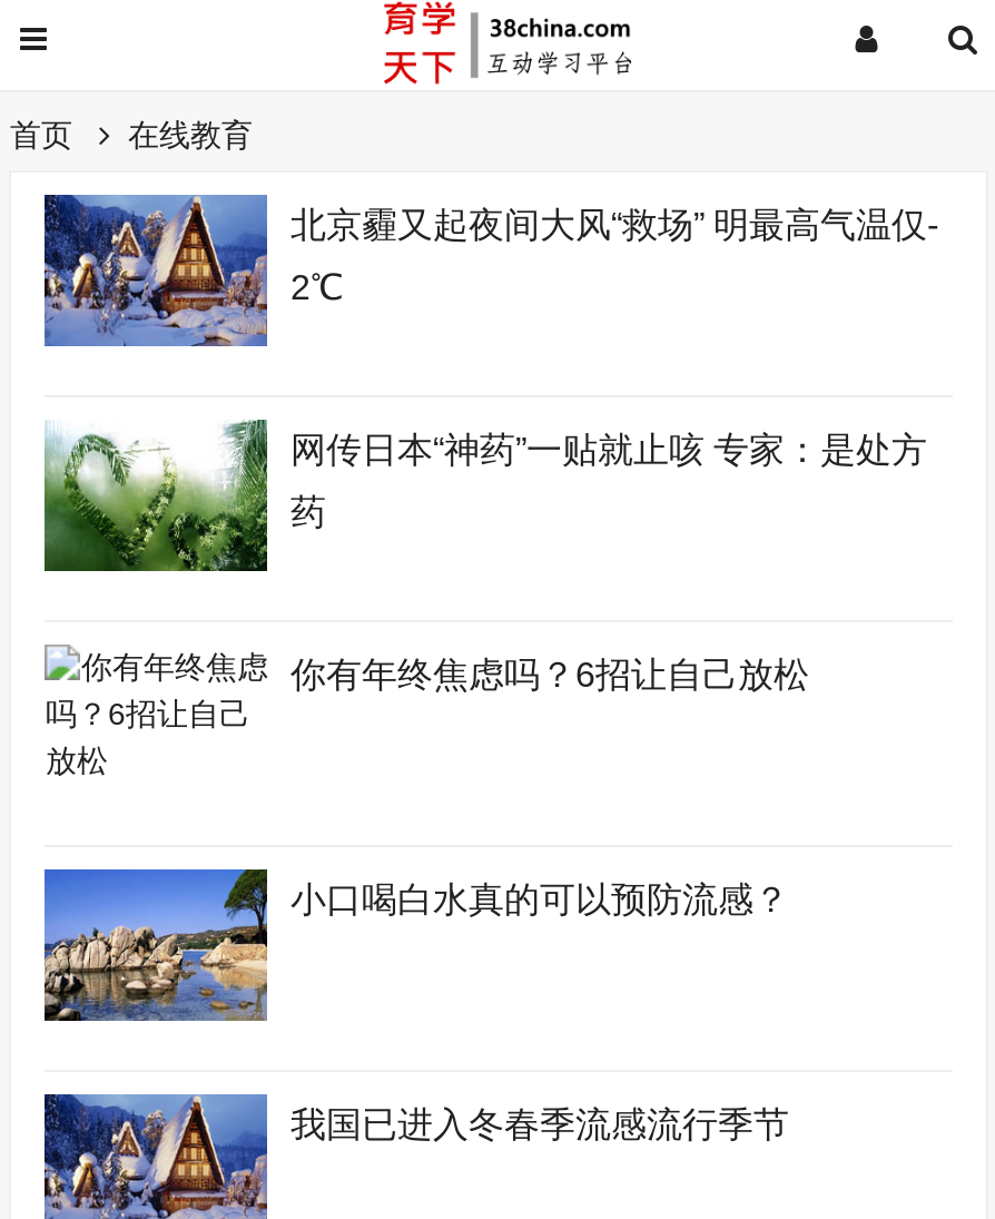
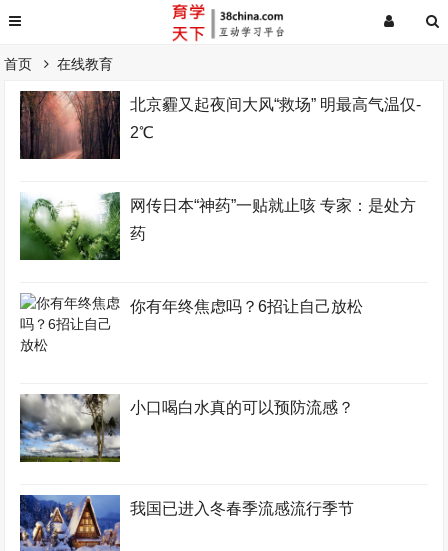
[42,193,269,348] [image] -> [19,90,121,160] [image]
[42,867,269,1023] [image] -> [19,393,121,463] [image]

